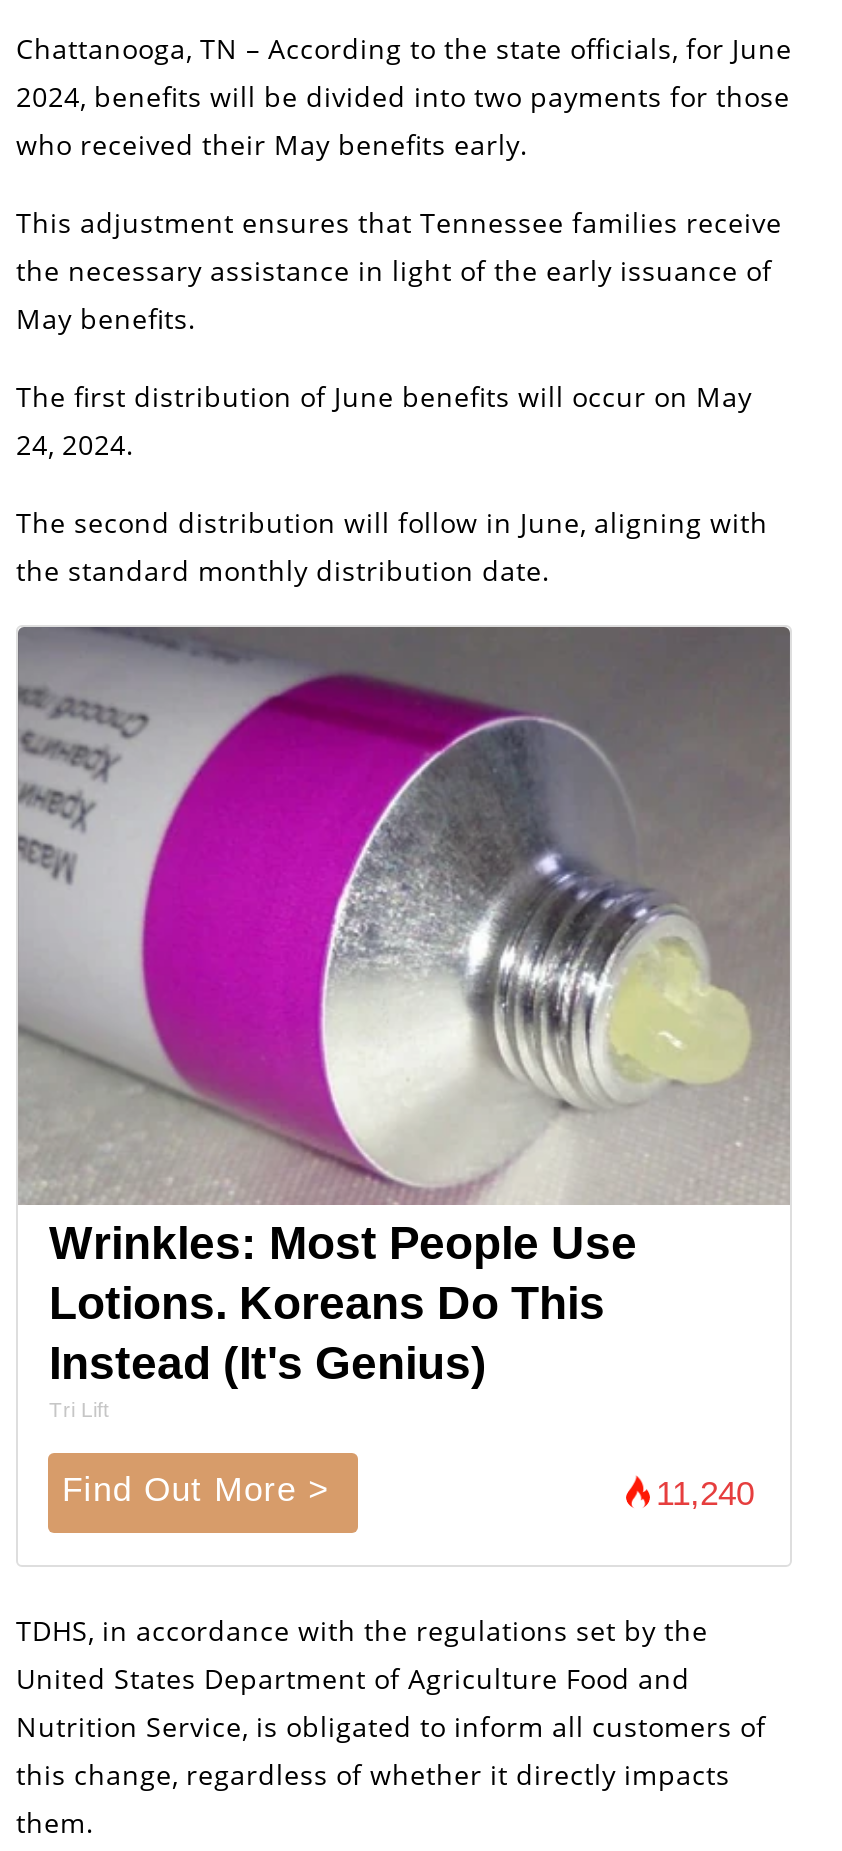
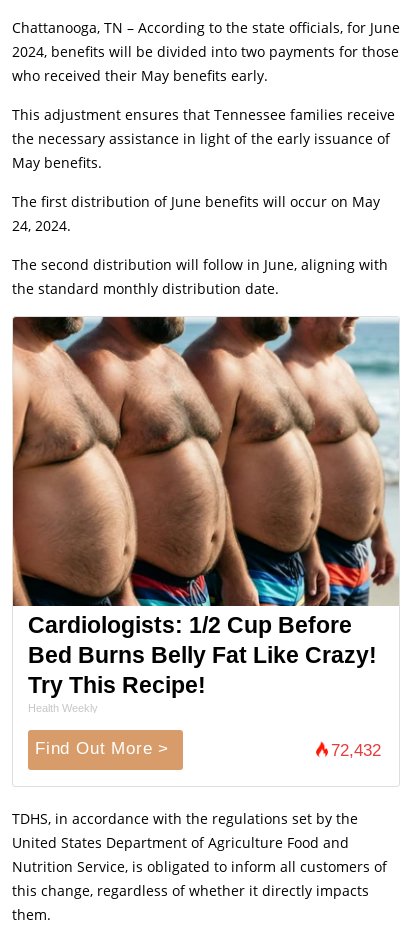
[16,625,792,1422] [image] | Wrinkles: Most People Use | Lotions. Koreans Do This | Instead (It's Genius) | Tri Lift -> [12,316,400,714] [image] | Cardiologists: 1/2 Cup Before | Bed Burns Belly Fat Like Crazy! | Try This Recipe! | Health Weekly
[656,1476,754,1514] 11,240 -> [331,741,381,760] 72,432

